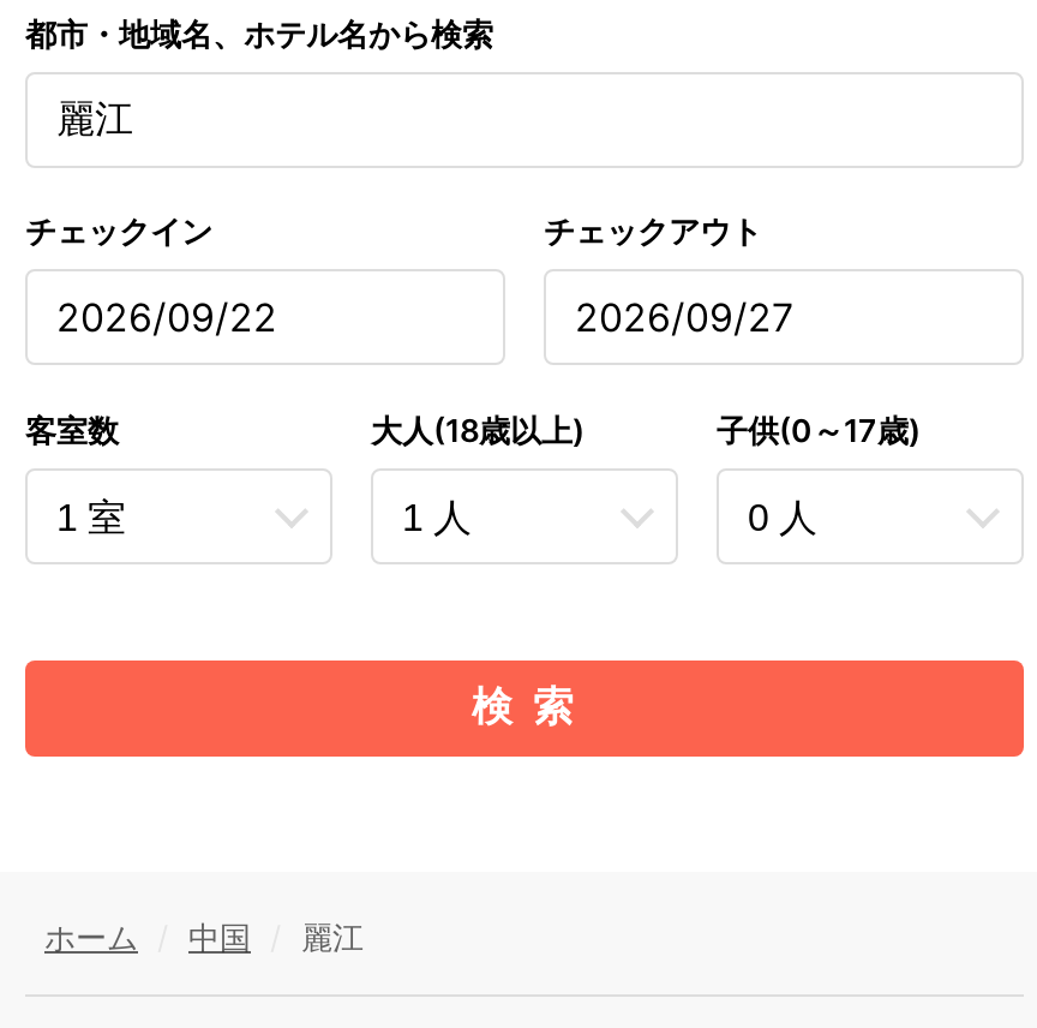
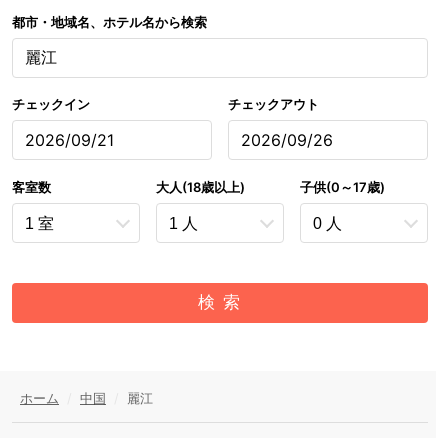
[56,293,277,341] 2026/09/22 -> [25,130,114,150] 2026/09/21
[575,293,793,341] 2026/09/27 -> [241,130,333,150] 2026/09/26

